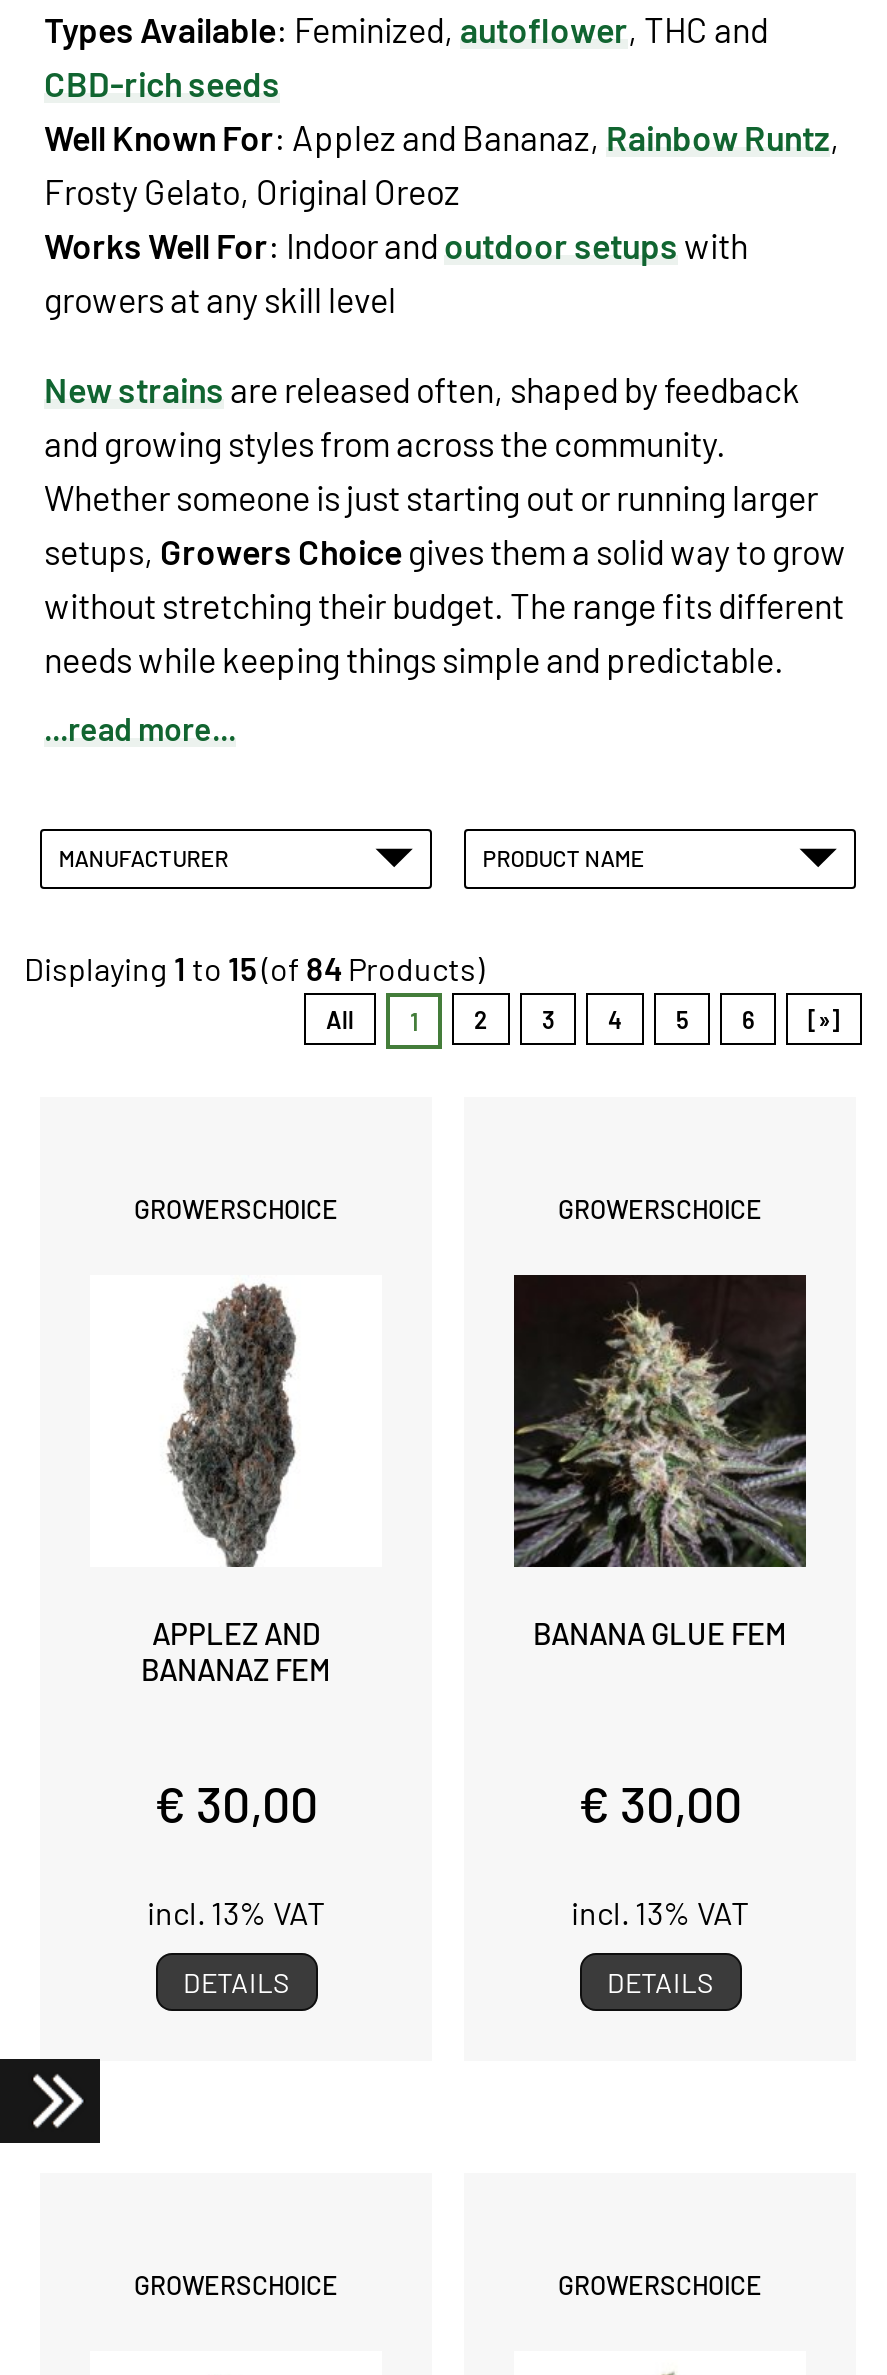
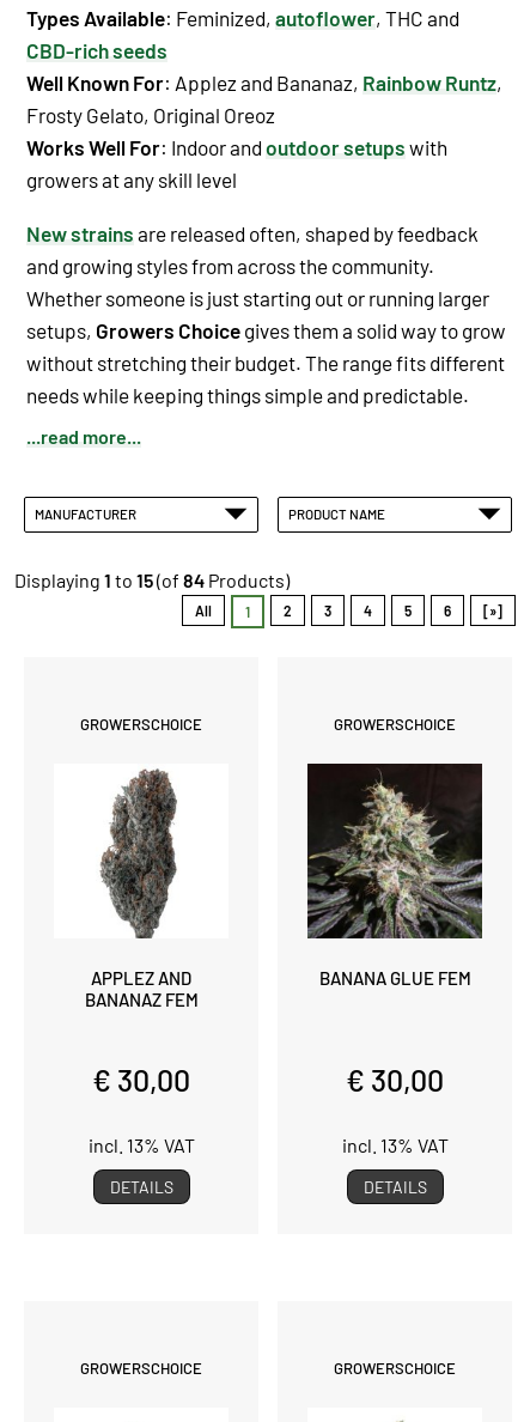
[6,2057,102,2145] [image] -> none

